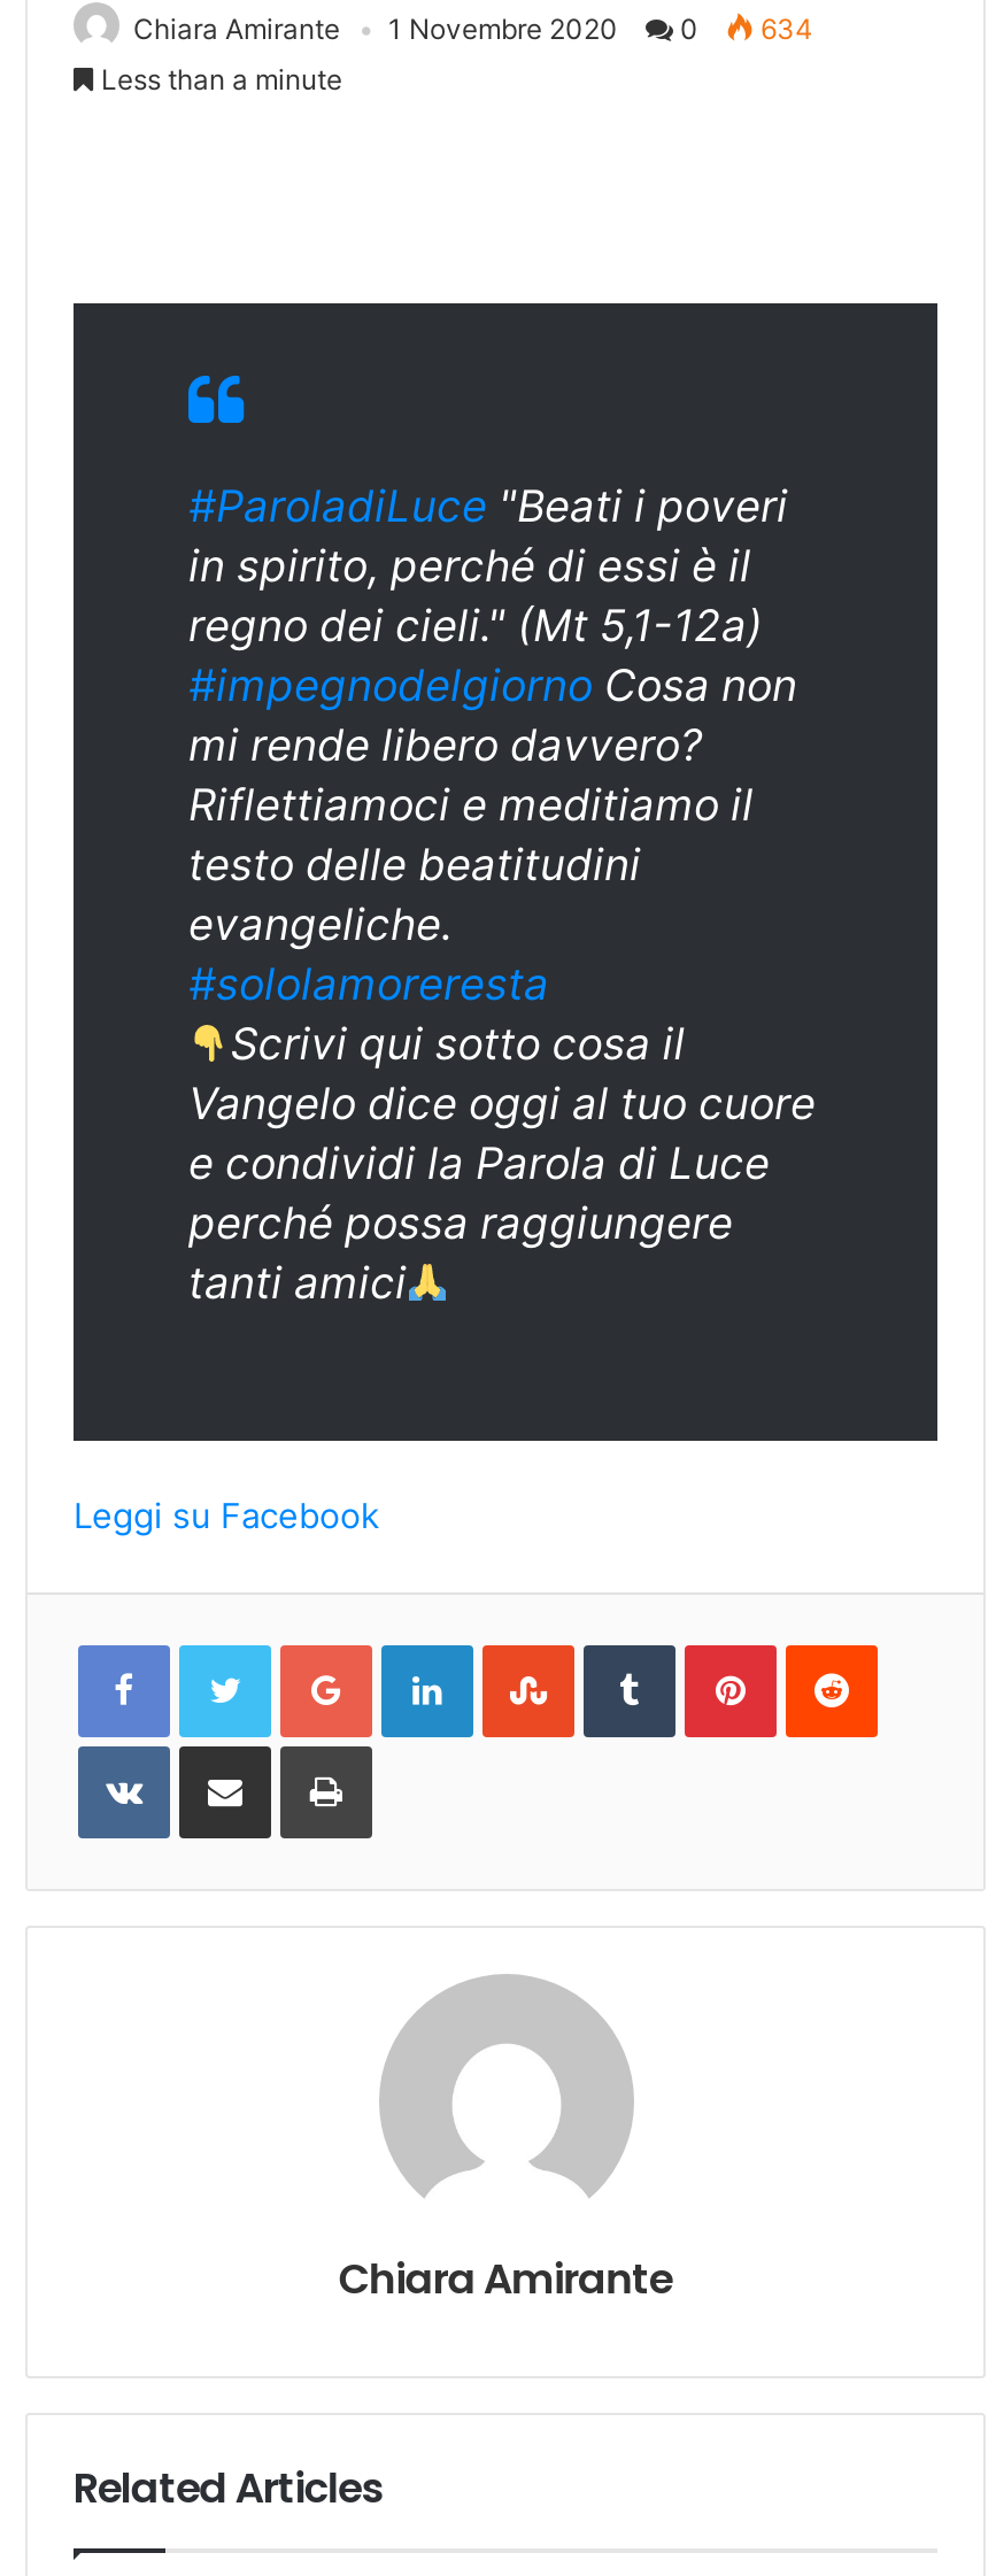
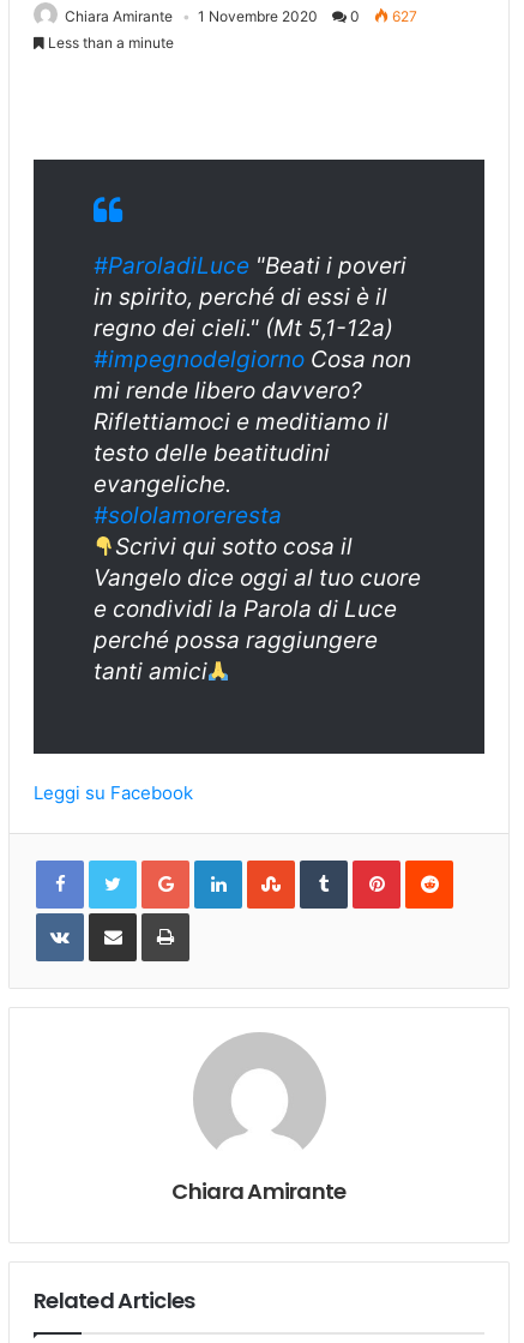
[133,11,813,46] Chiara Amirante 1 Novembre 2020 0 634 -> [65,7,417,25] Chiara Amirante 1 Novembre 2020 0 627

